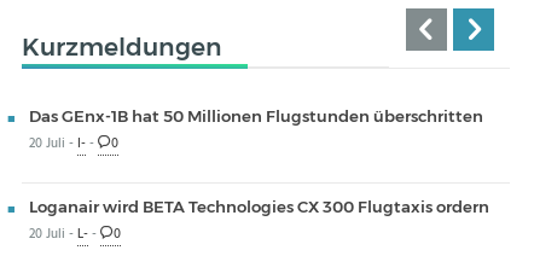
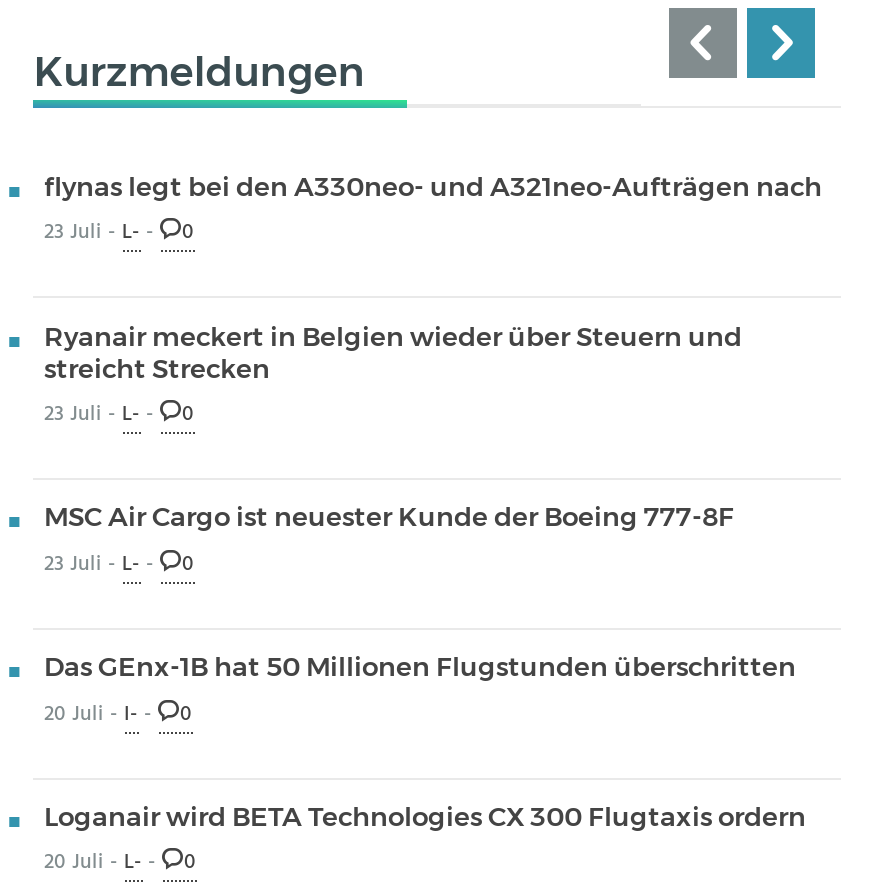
none -> [44,169,822,581] flynas legt bei den A330neo- und A321neo-Aufträgen nach | 23 Juli - L- - | 0 | Ryanair meckert in Belgien wieder über Steuern und | streicht Strecken | 23 Juli - L- - | 0 | MSC Air Cargo ist neuester Kunde der Boeing 777-8F | 23 Juli - L- - | 0

